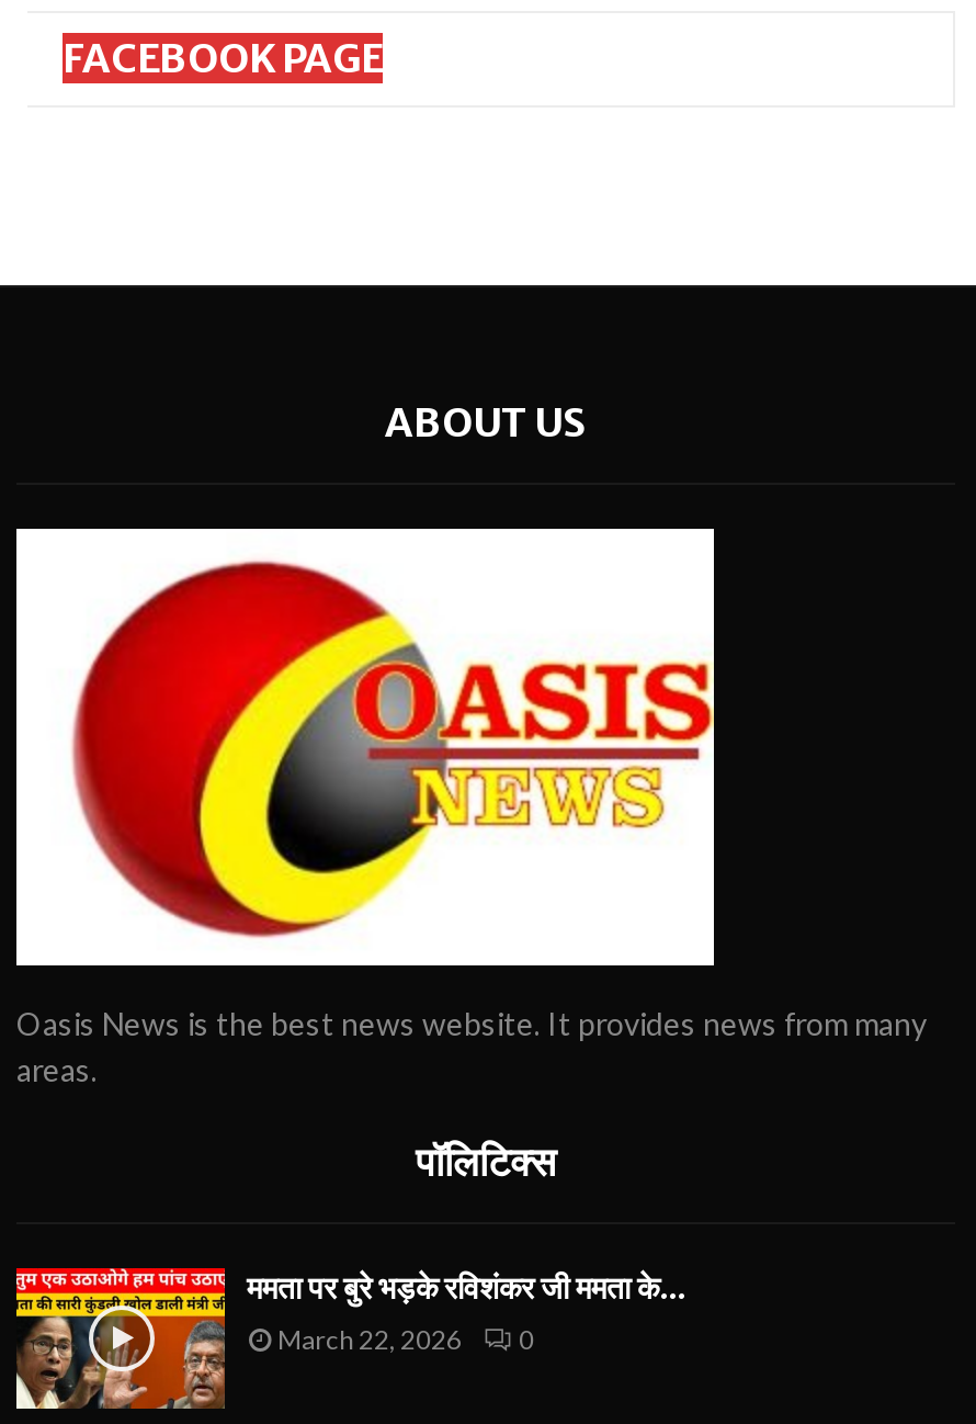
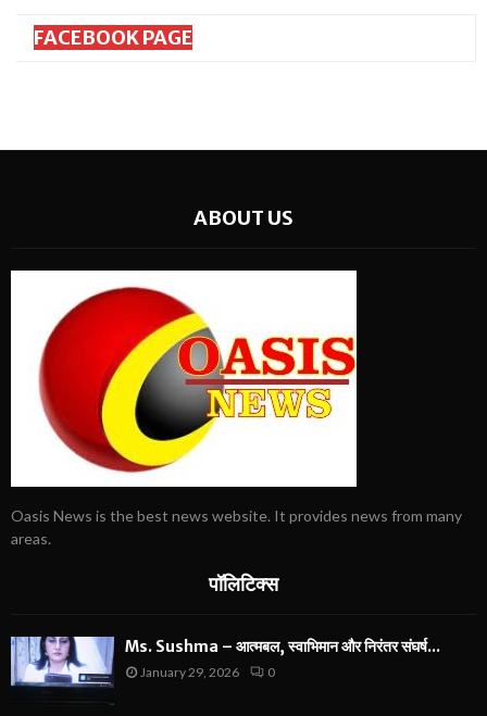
[14,1266,685,1411] [image] | ममता पर बुरे भड़के रविशंकर जी ममता के... | March 22, 2026 -> [10,636,440,706] [image] | Ms. Sushma – आत्मबल, स्वाभिमान और निरंतर संघर्ष... | January 29, 2026

